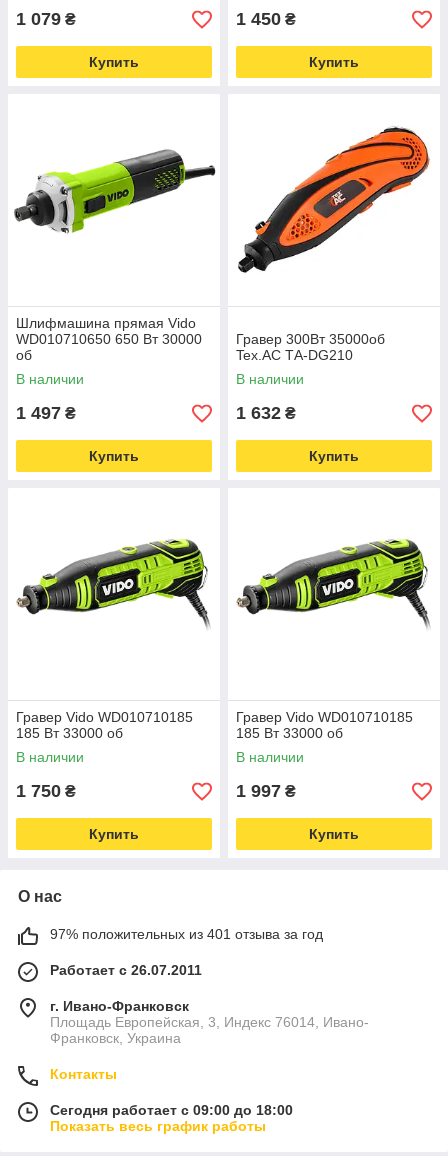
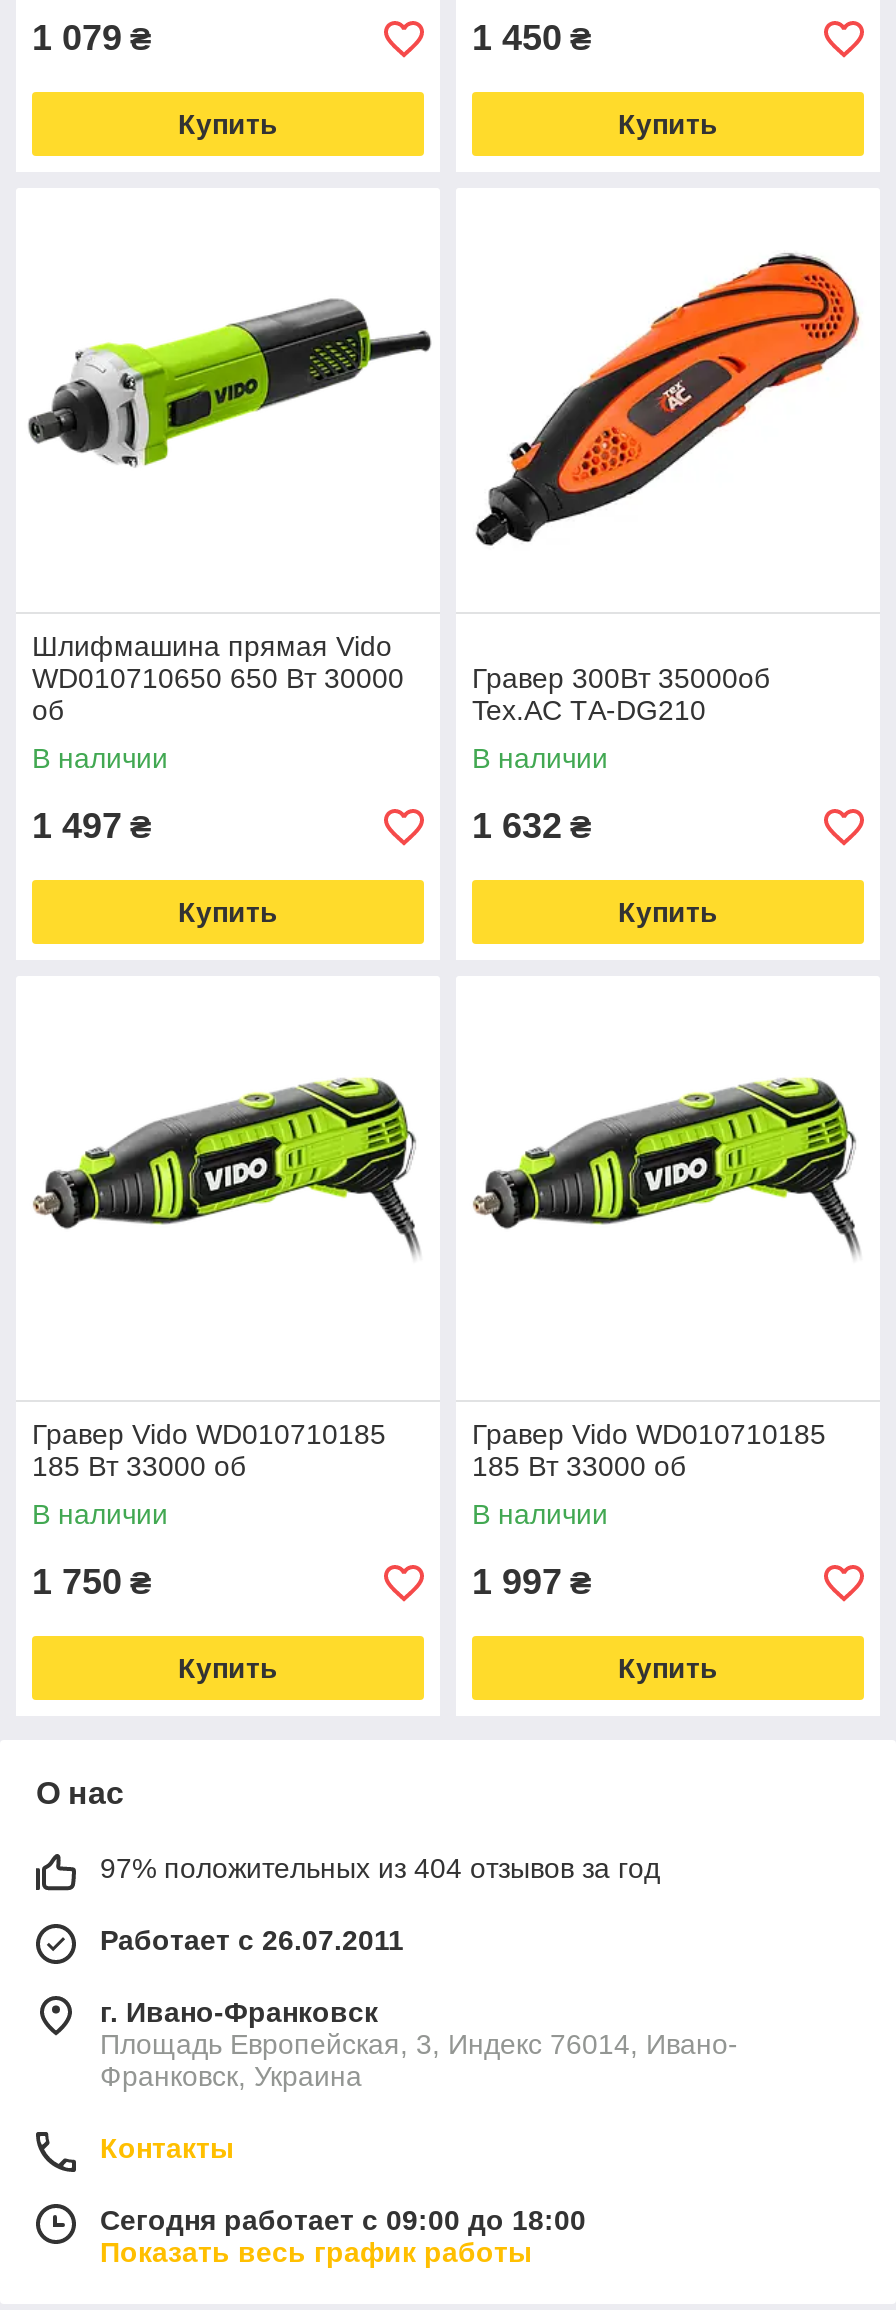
[50,926,323,942] 97% положительных из 401 отзыва за год -> [100,1852,660,1884] 97% положительных из 404 отзывов за год

